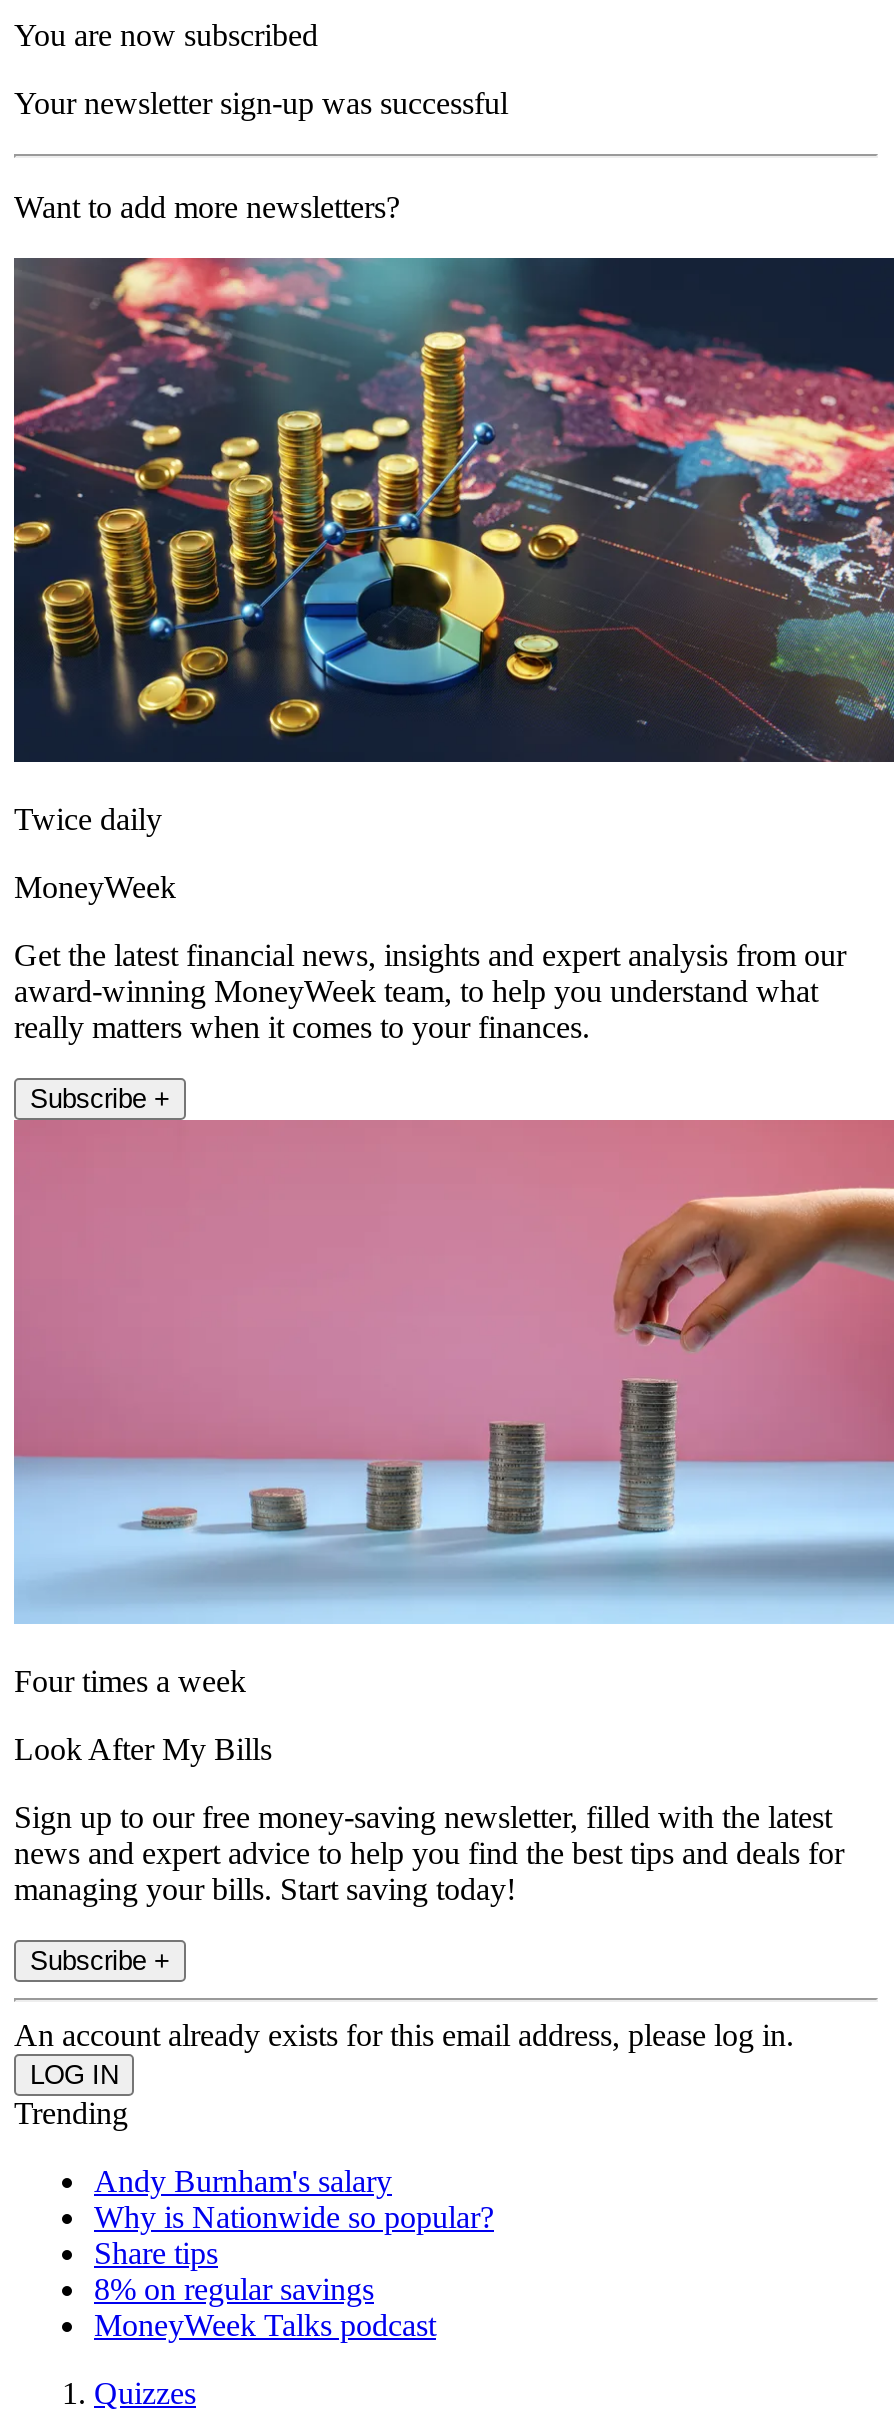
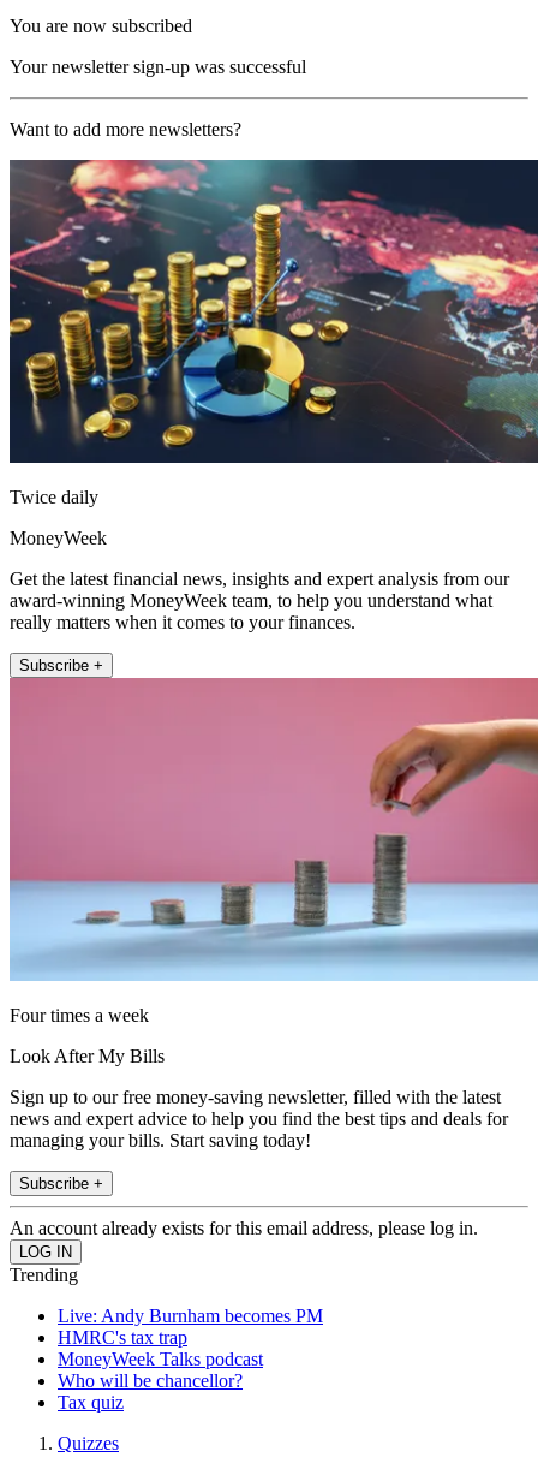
[94,2164,494,2306] Andy Burnham's salary | Why is Nationwide so popular? | Share tips | 8% on regular savings -> [58,1305,323,1347] Live: Andy Burnham becomes PM | HMRC's tax trap
moved [94,2308,436,2342] -> [58,1349,263,1369]: MoneyWeek Talks podcast
none -> [58,1370,243,1412] Who will be chancellor? | Tax quiz

